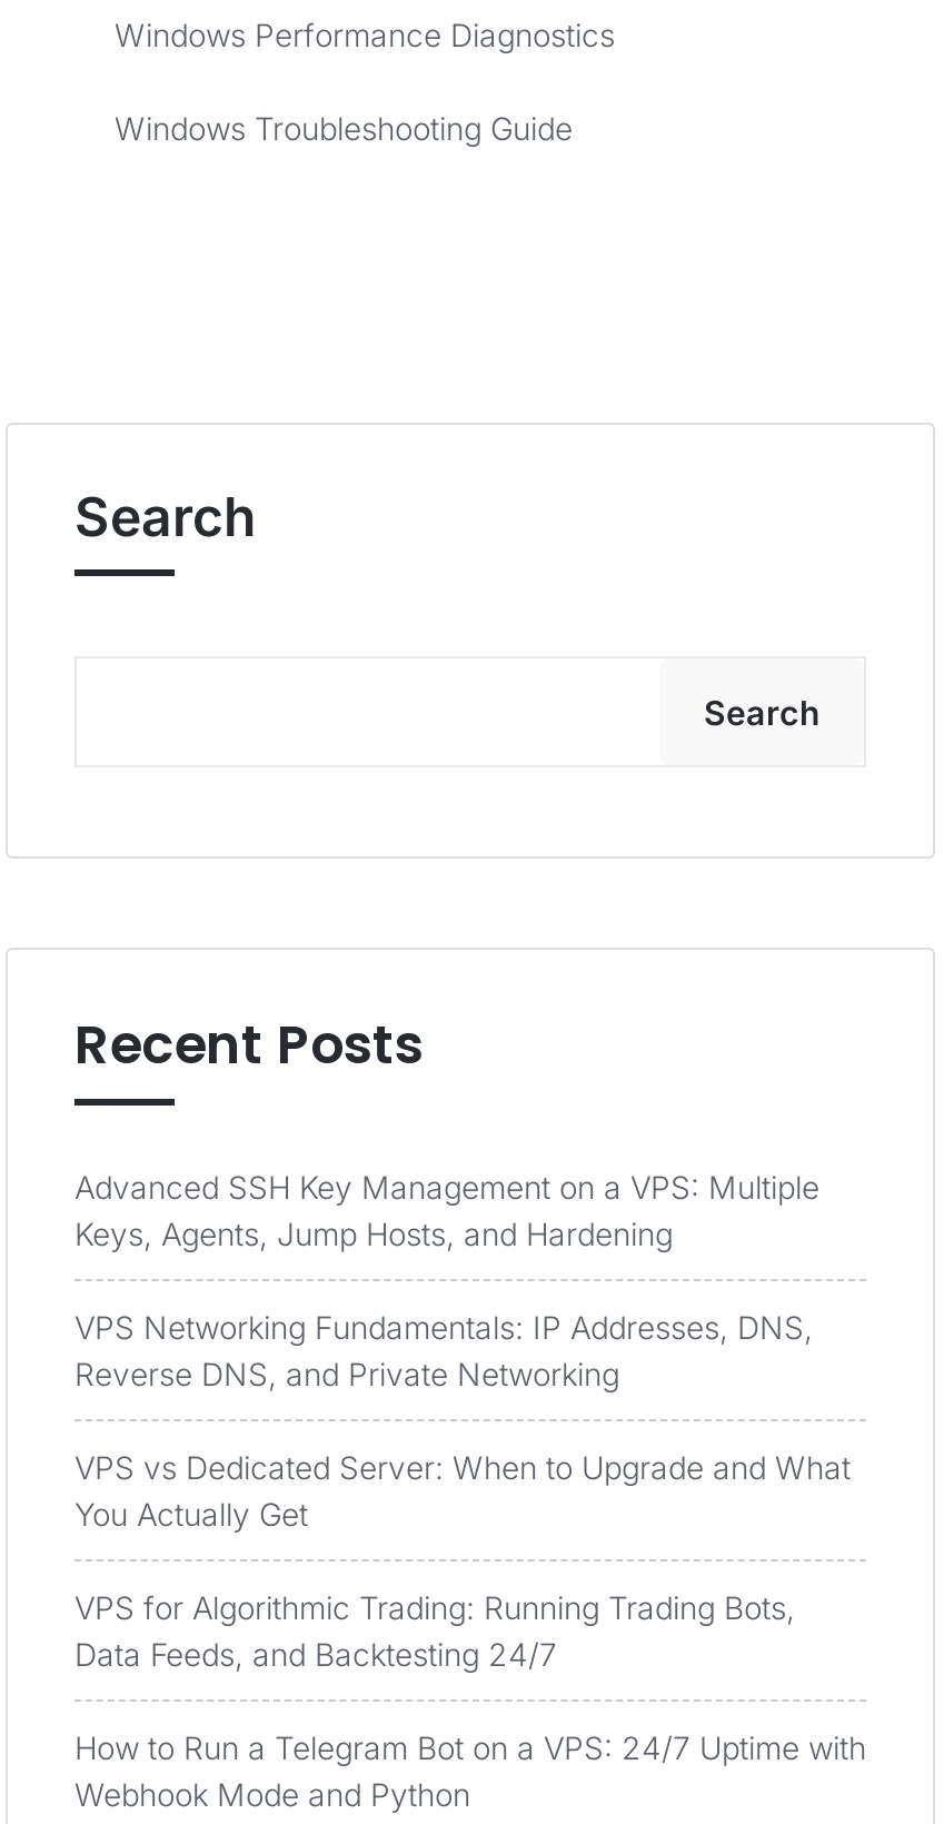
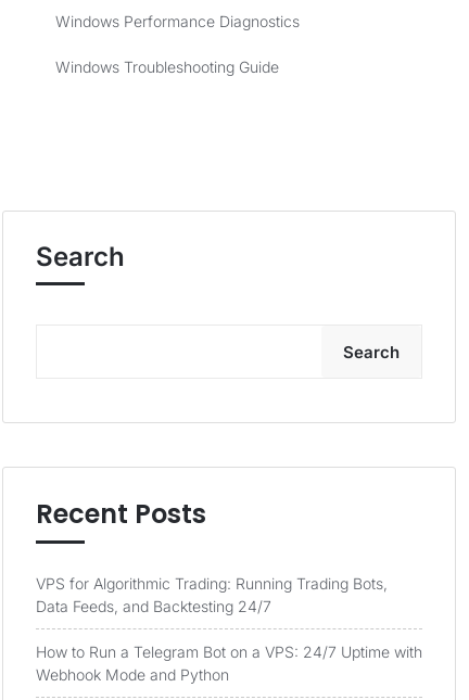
[74,1168,851,1533] Advanced SSH Key Management on a VPS: Multiple | Keys, Agents, Jump Hosts, and Hardening | VPS Networking Fundamentals: IP Addresses, DNS, | Reverse DNS, and Private Networking | VPS vs Dedicated Server: When to Upgrade and What | You Actually Get -> none

